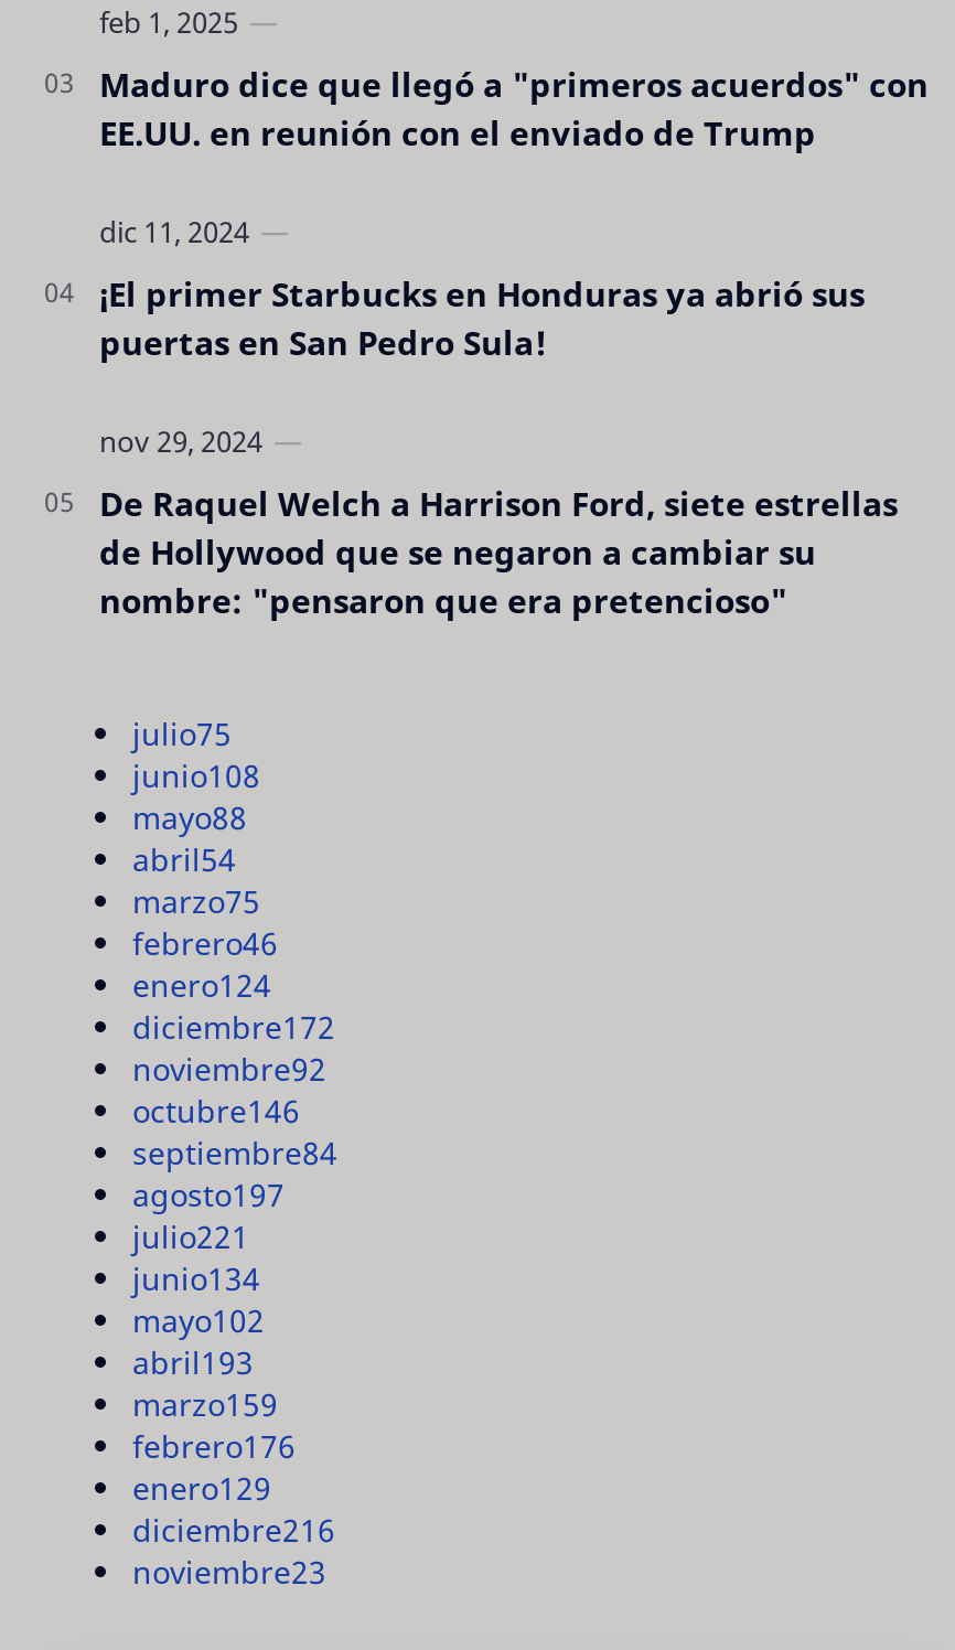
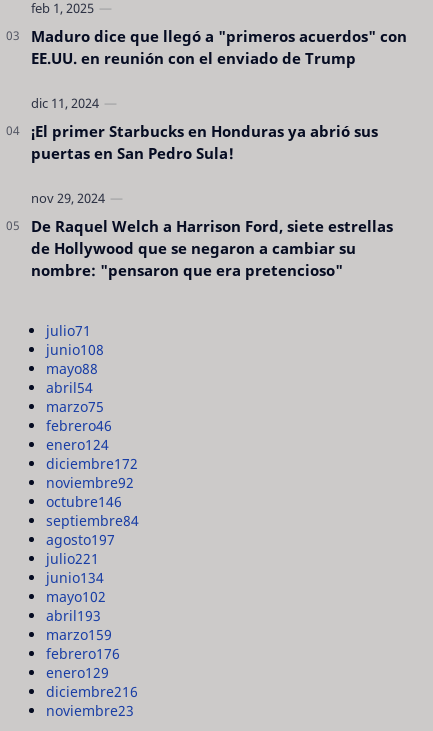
[132,712,232,754] julio75 -> [46,321,91,340] julio71

